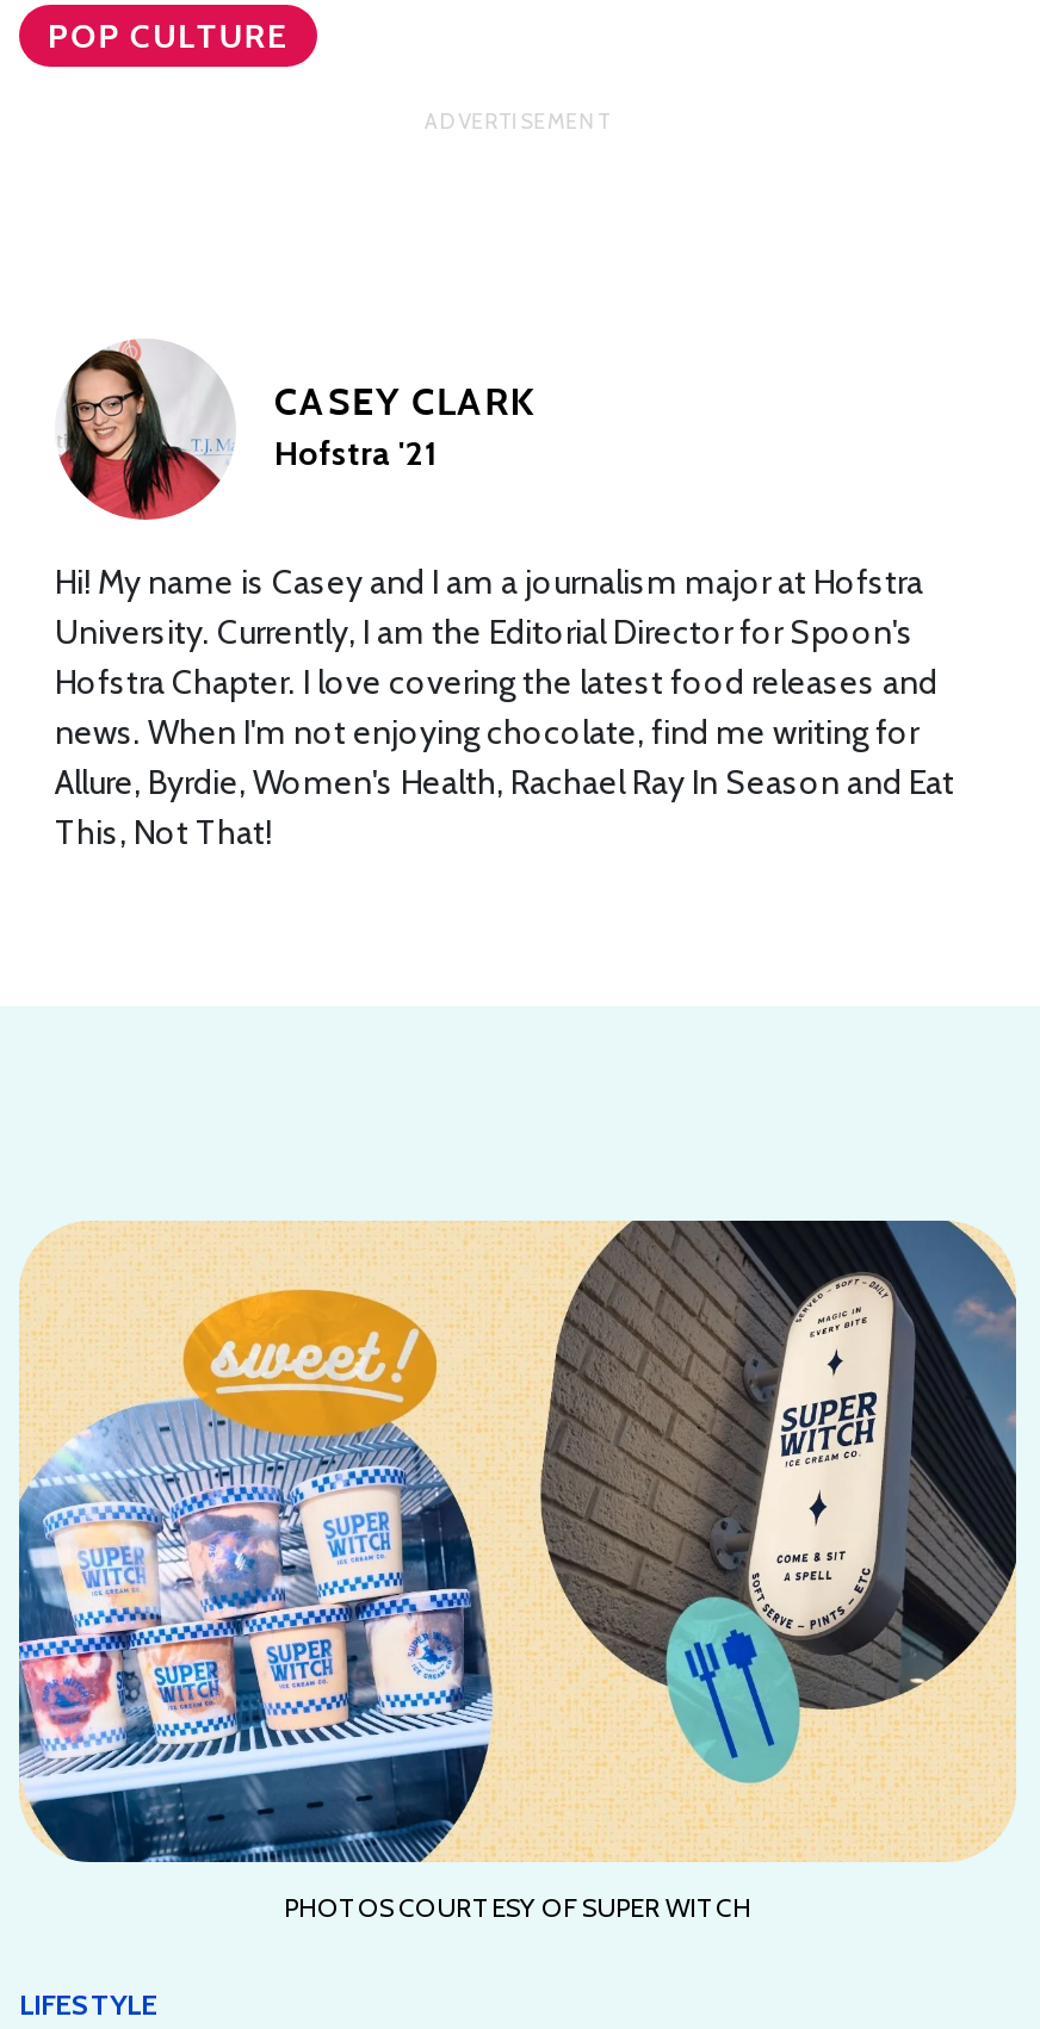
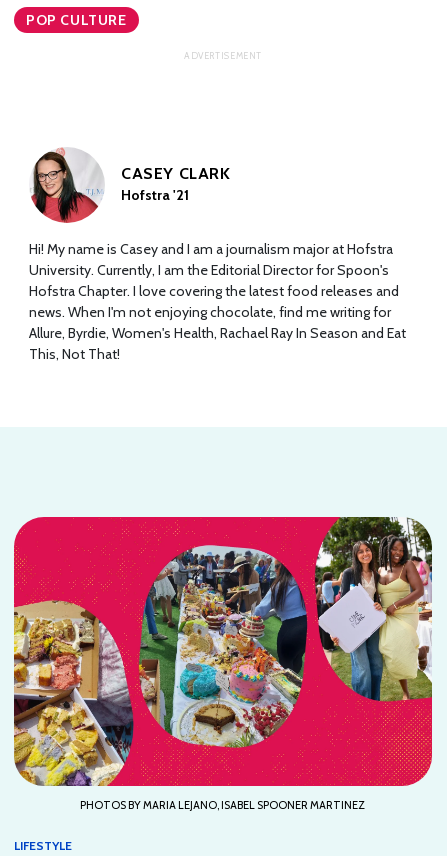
[17,1218,1019,1923] [image] | PHOTOS COURTESY OF SUPER WITCH -> [13,516,433,812] [image] | PHOTOS BY MARIA LEJANO, ISABEL SPOONER MARTINEZ

